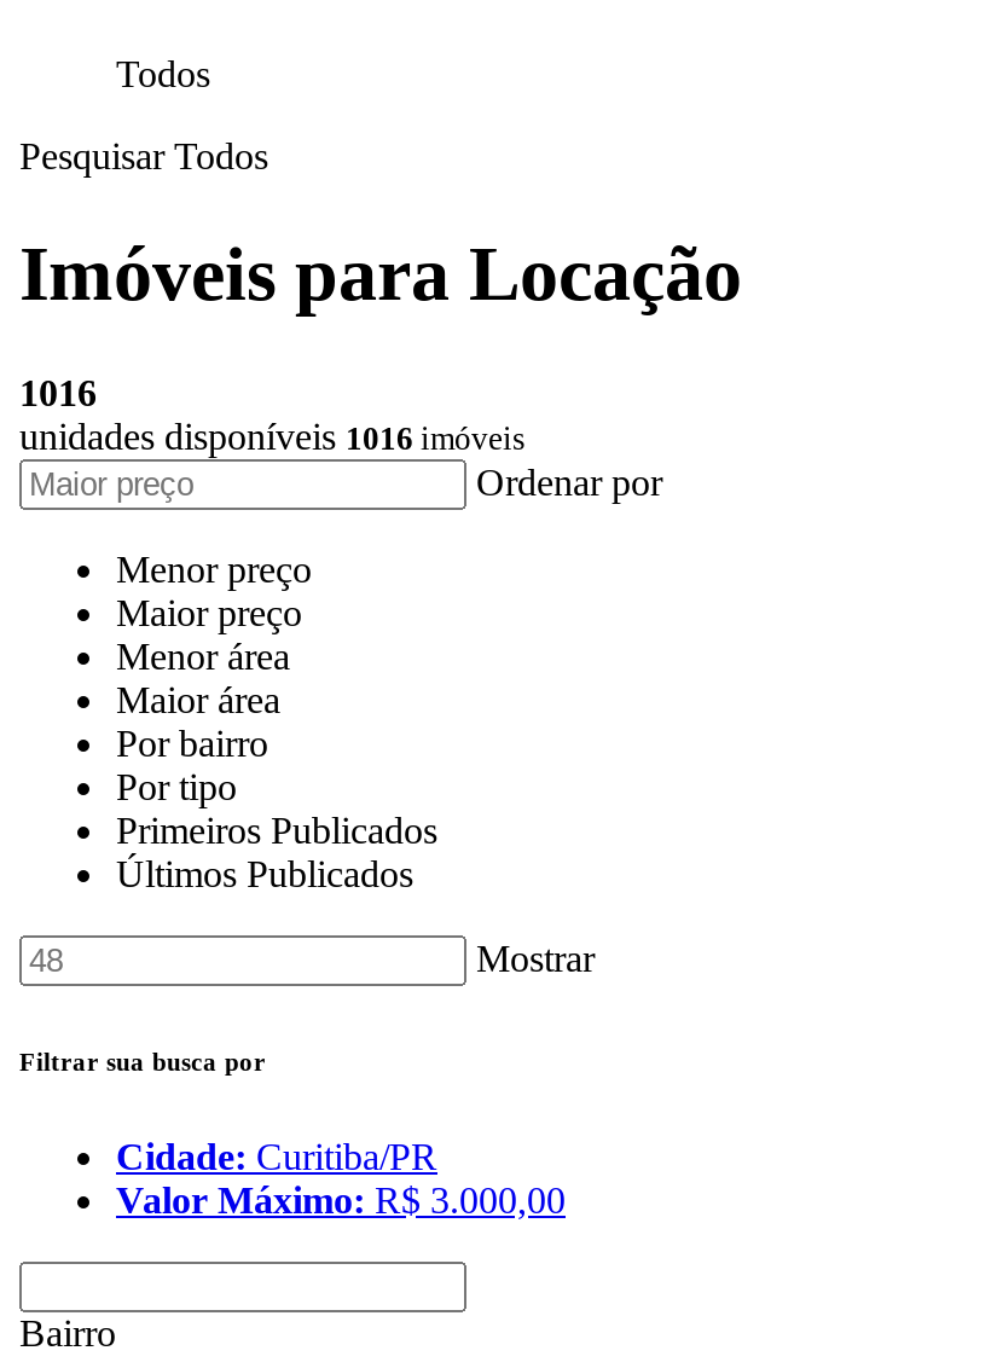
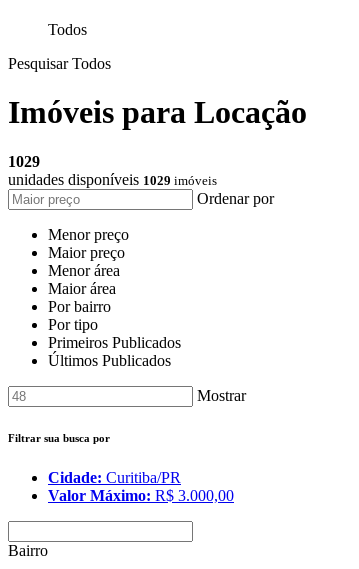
[19,372,97,413] 1016 -> [8,153,40,170] 1029
[19,415,524,457] unidades disponíveis 1016 imóveis -> [8,171,217,188] unidades disponíveis 1029 imóveis

